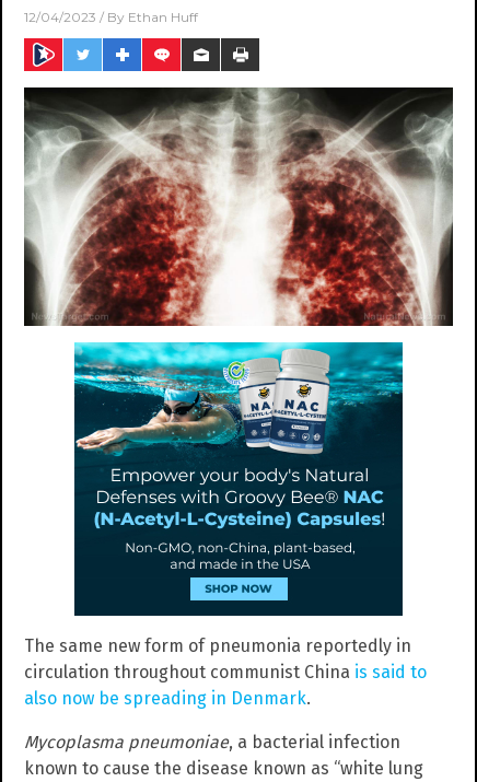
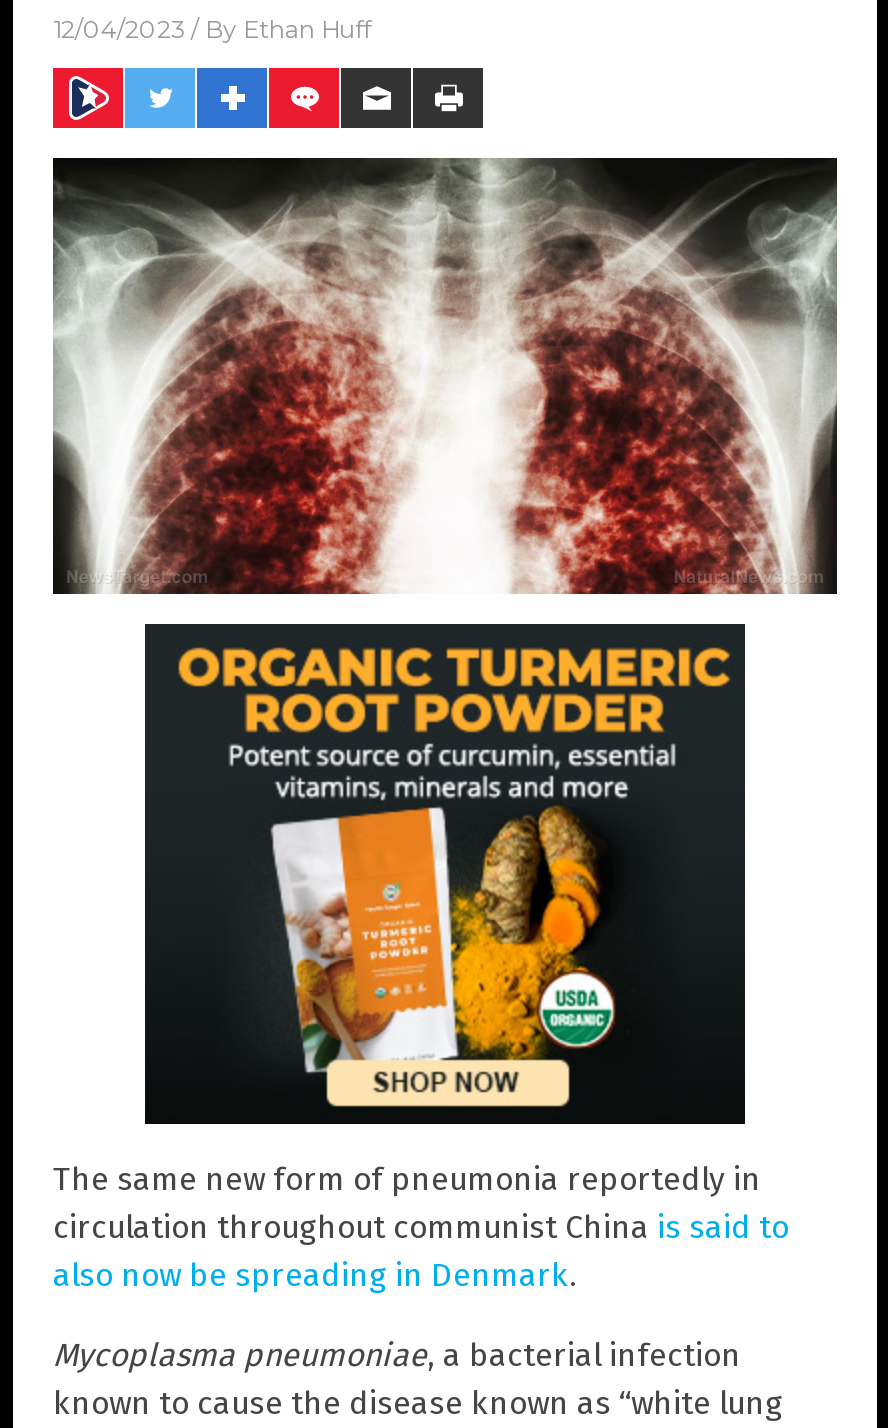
[73,341,404,615] [image] -> [143,622,747,1120] [image]

